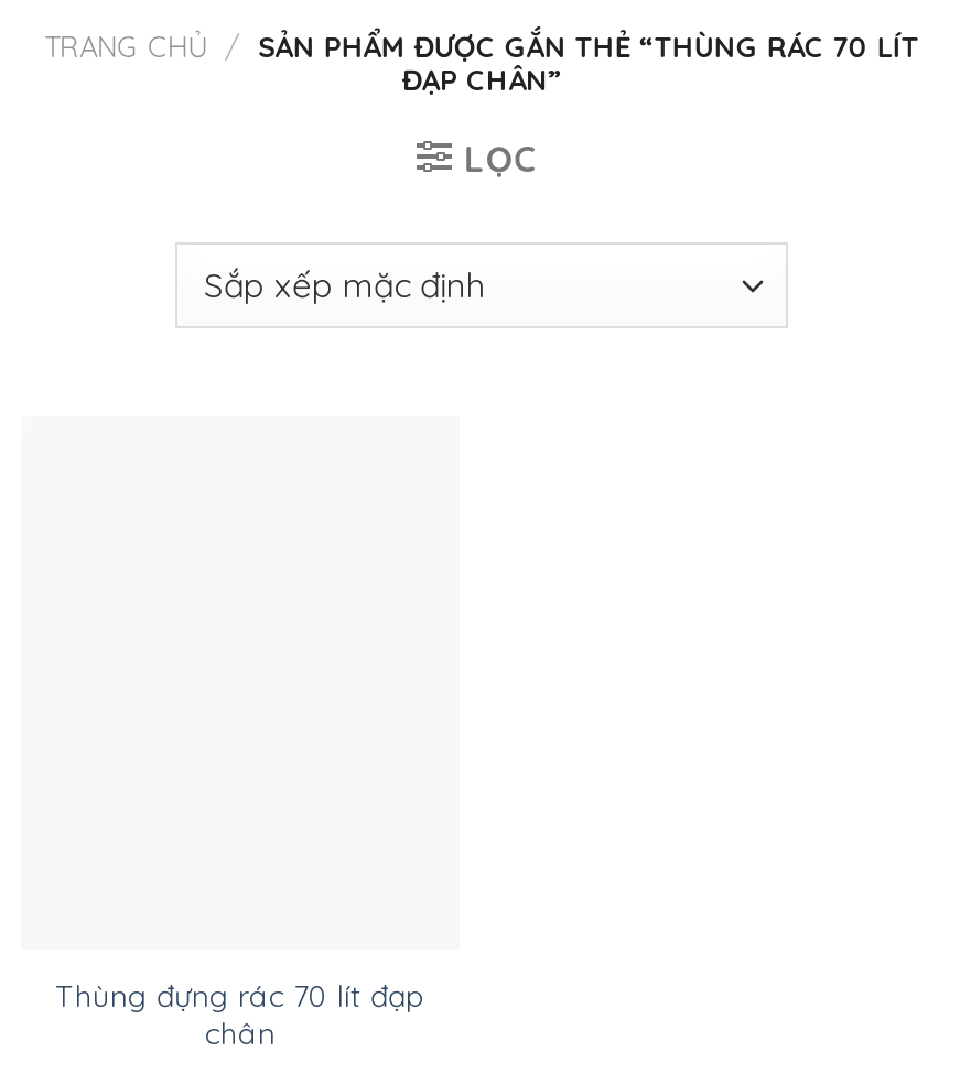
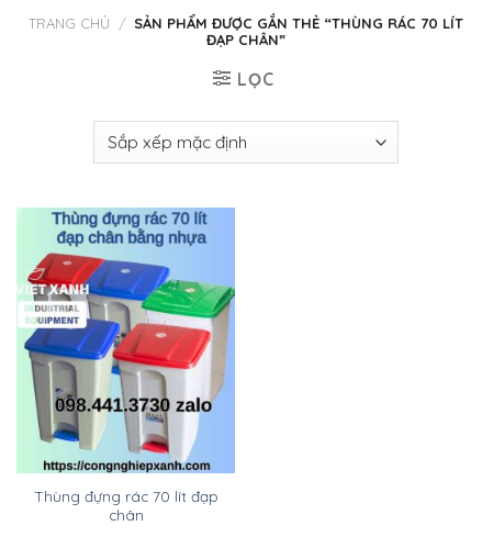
none -> [16,208,236,474] [image]

